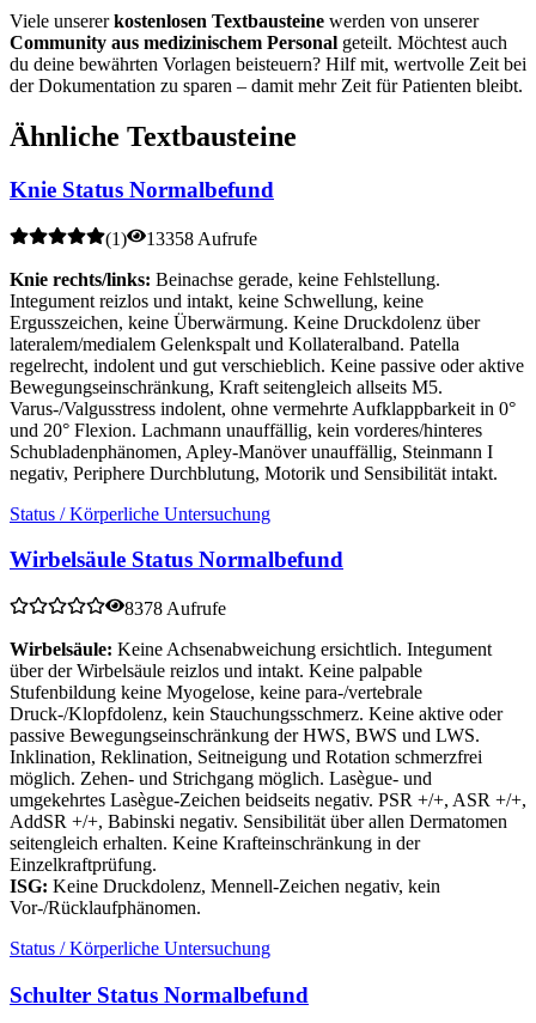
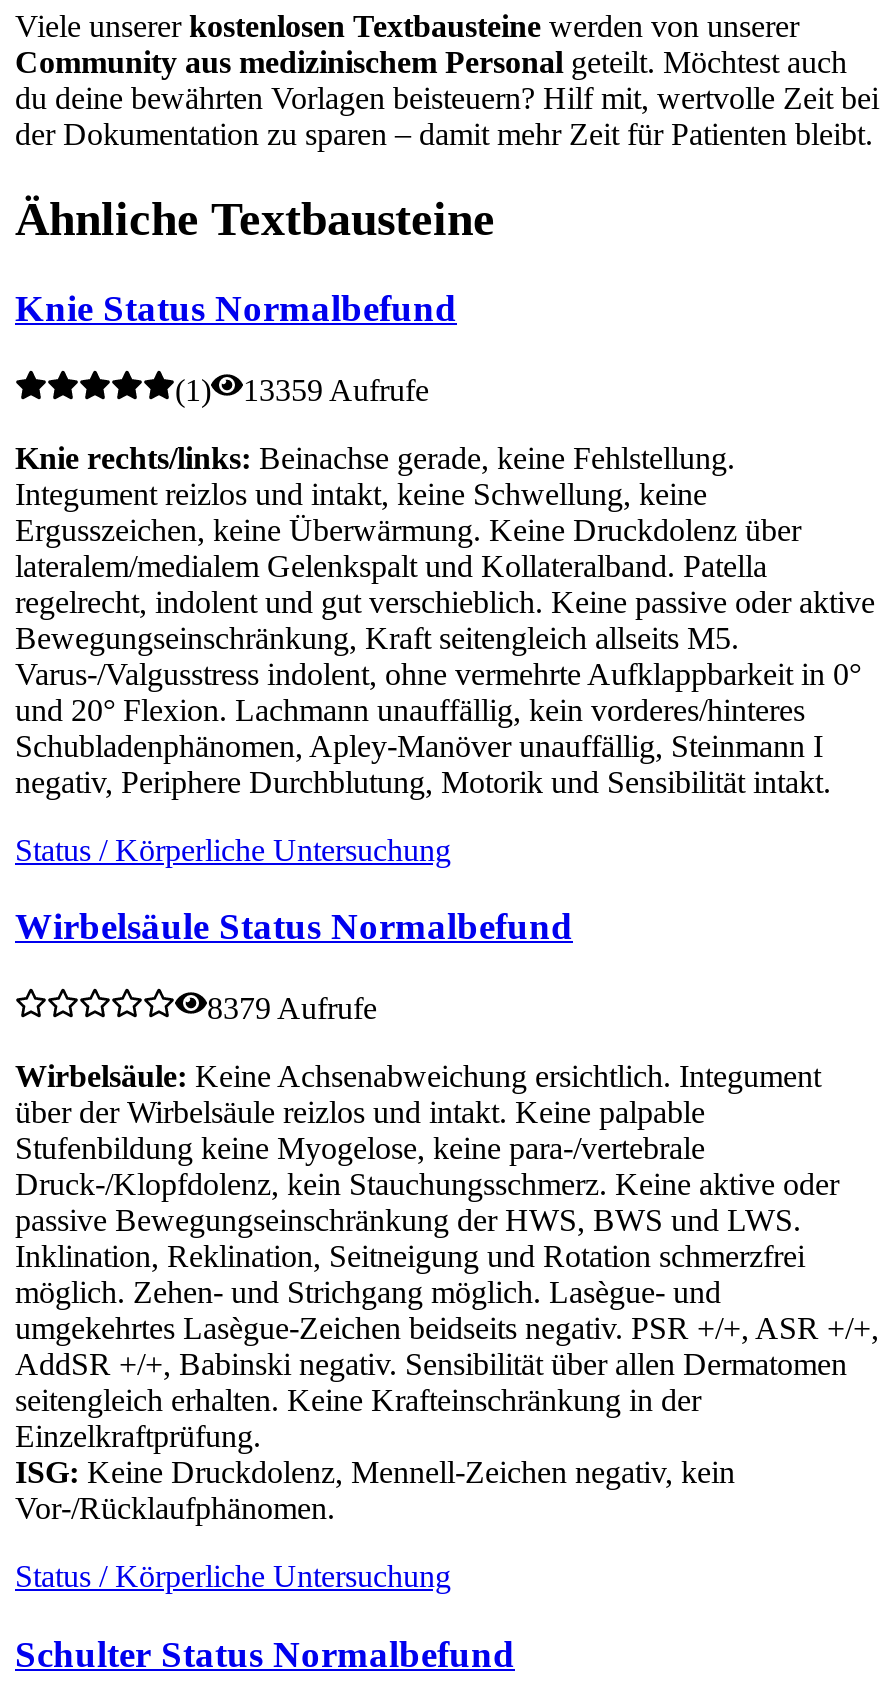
[146,228,257,249] 13358 Aufrufe -> [243,372,429,406] 13359 Aufrufe
[124,598,226,619] 8378 Aufrufe -> [207,991,377,1025] 8379 Aufrufe

